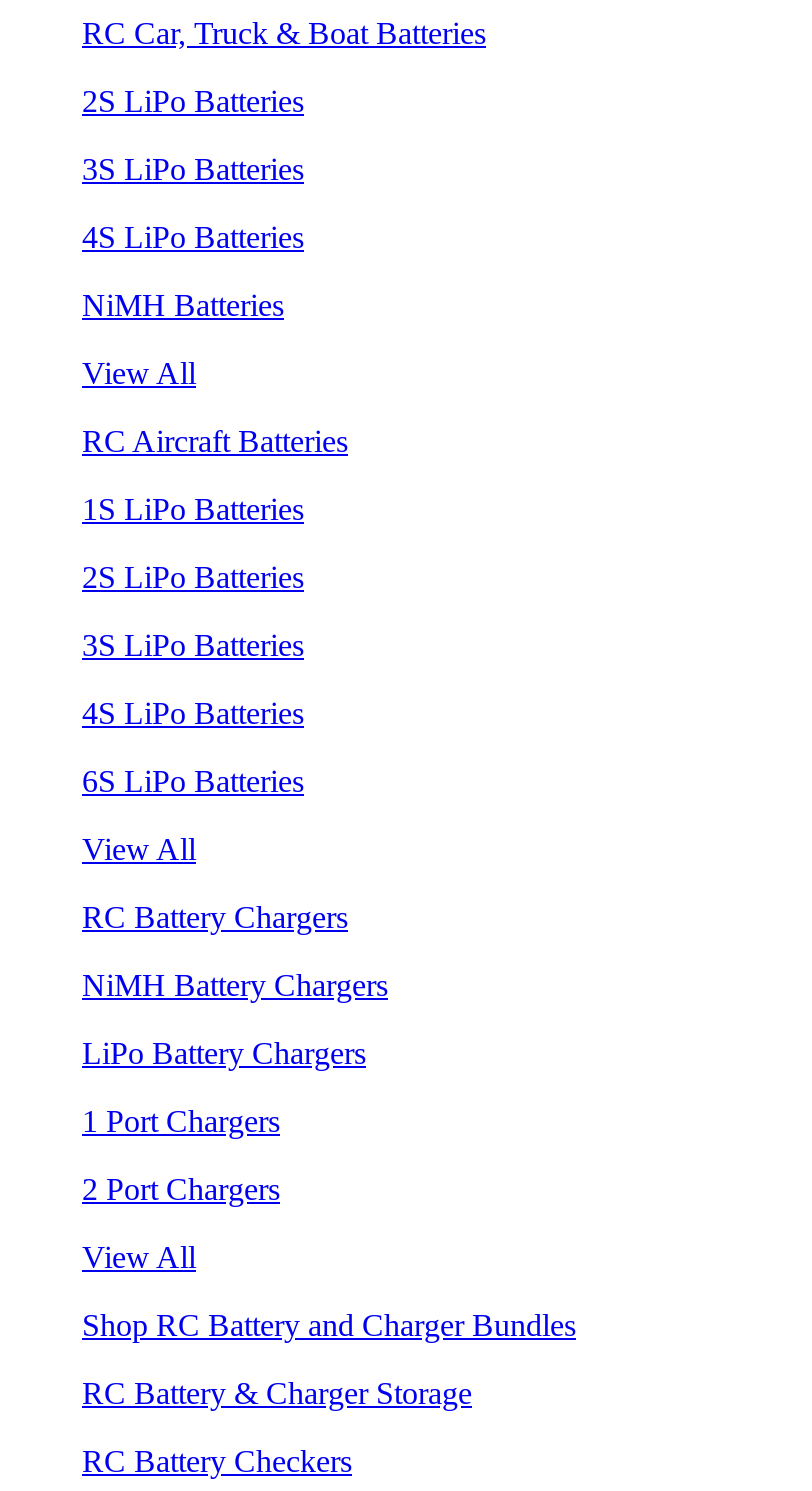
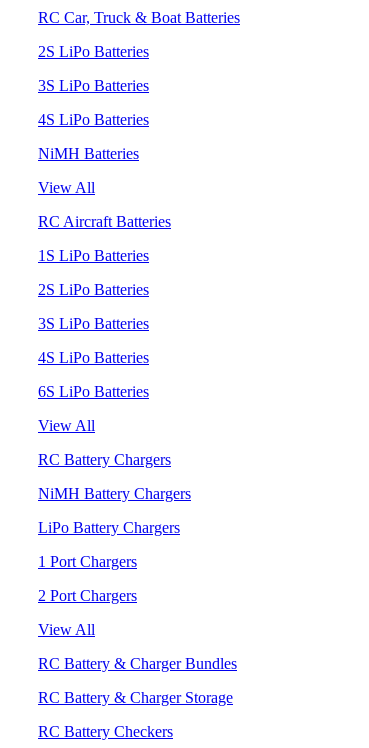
[82,1308,576,1342] Shop RC Battery and Charger Bundles -> [38,655,237,672] RC Battery & Charger Bundles

